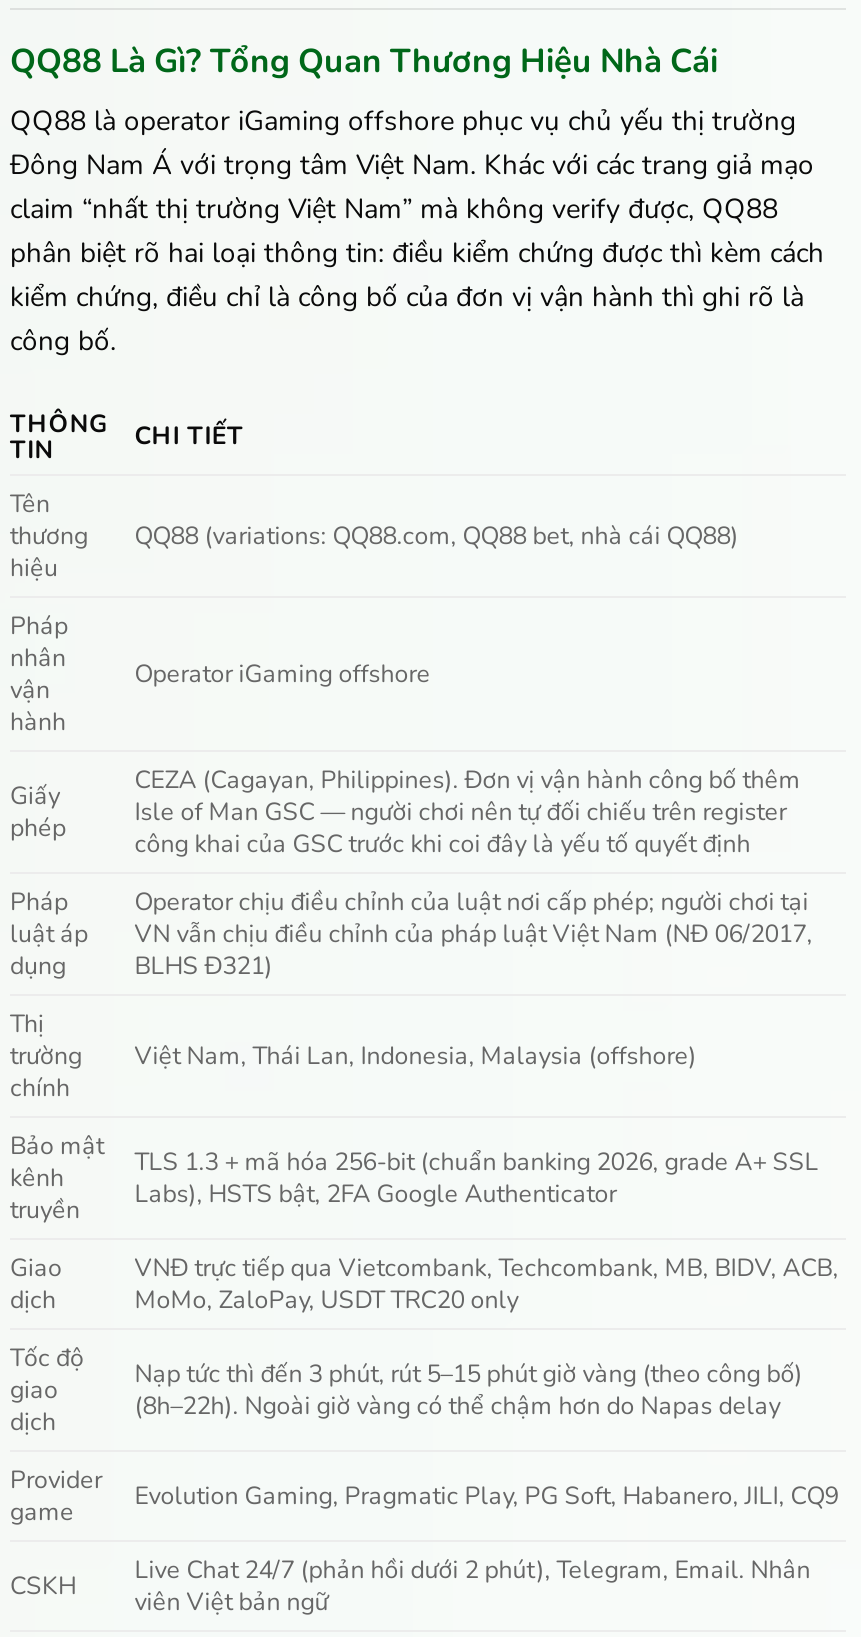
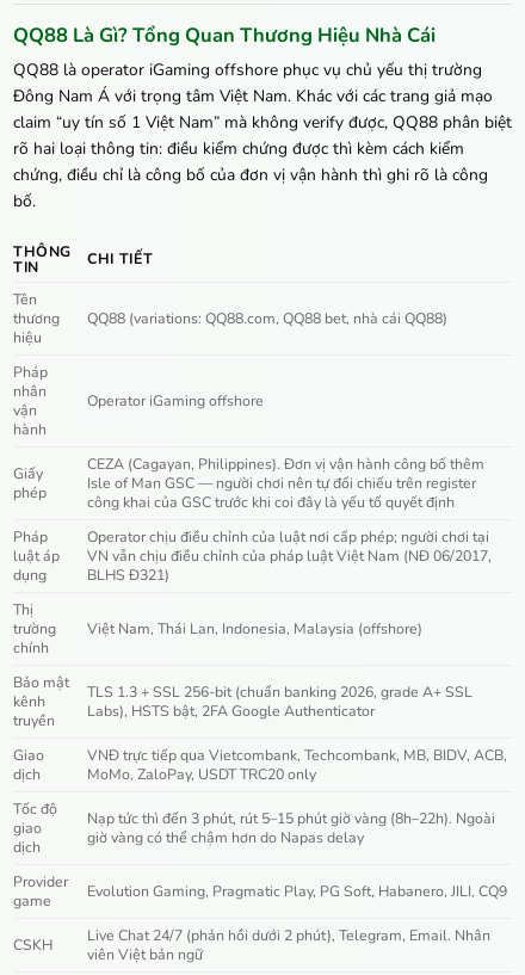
[10,189,824,359] claim “nhất thị trường Việt Nam” mà không verify được, QQ88 | phân biệt rõ hai loại thông tin: điều kiểm chứng được thì kèm cách | kiểm chứng, điều chỉ là công bố của đơn vị vận hành thì ghi rõ là | công bố. -> [13,111,512,213] claim “uy tín số 1 Việt Nam” mà không verify được, QQ88 phân biệt | rõ hai loại thông tin: điều kiểm chứng được thì kèm cách kiểm | chứng, điều chỉ là công bố của đơn vị vận hành thì ghi rõ là công | bố.
[134,1145,818,1179] TLS 1.3 + mã hóa 256-bit (chuẩn banking 2026, grade A+ SSL -> [87,681,473,702] TLS 1.3 + SSL 256-bit (chuẩn banking 2026, grade A+ SSL
[134,1357,802,1423] Nạp tức thì đến 3 phút, rút 5–15 phút giờ vàng (theo công bố) | (8h–22h). Ngoài giờ vàng có thể chậm hơn do Napas delay -> [87,808,495,847] Nạp tức thì đến 3 phút, rút 5–15 phút giờ vàng (8h–22h). Ngoài | giờ vàng có thể chậm hơn do Napas delay

